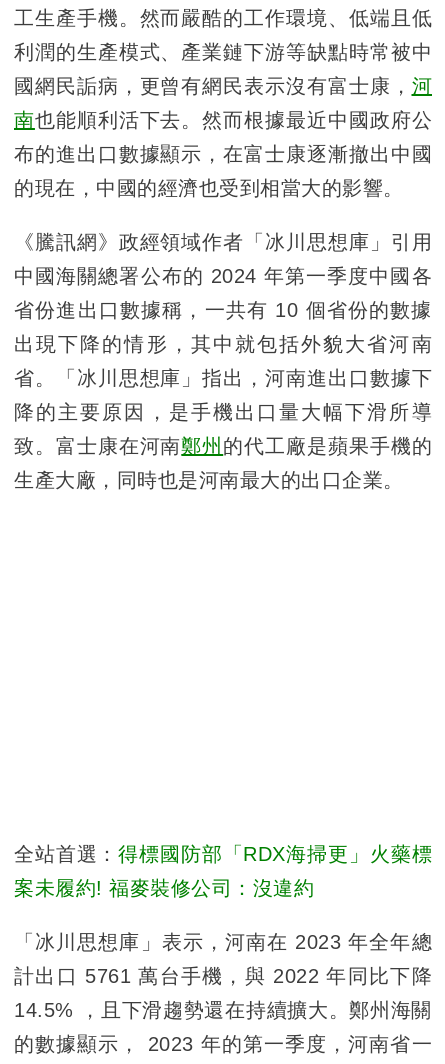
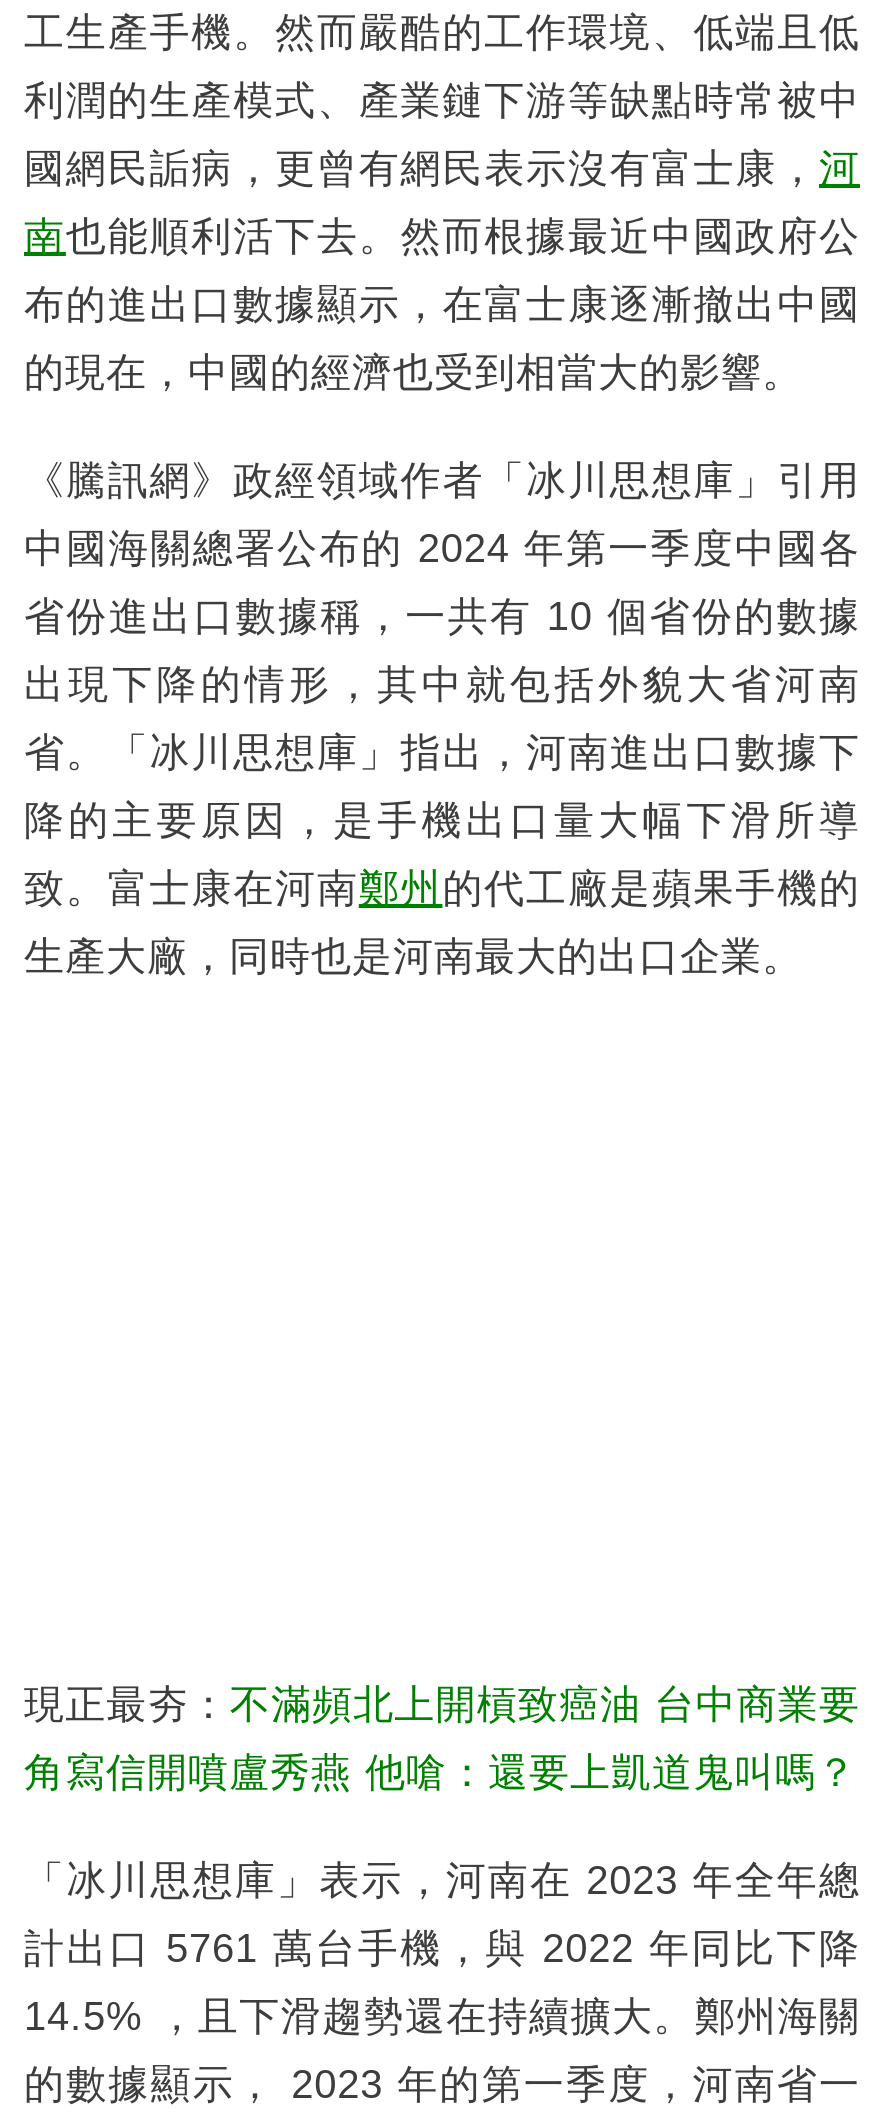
[14,843,432,865] 全站首選：得標國防部「RDX海掃更」火藥標 -> [24,1681,860,1725] 現正最夯：不滿頻北上開槓致癌油 台中商業要
[14,877,314,899] 案未履約! 福麥裝修公司：沒違約 -> [24,1749,857,1793] 角寫信開噴盧秀燕 他嗆：還要上凱道鬼叫嗎？

